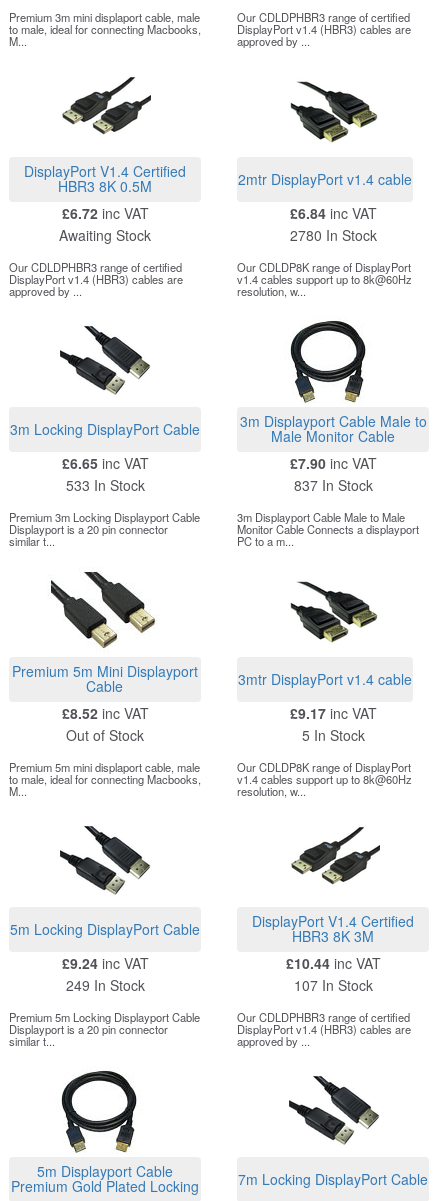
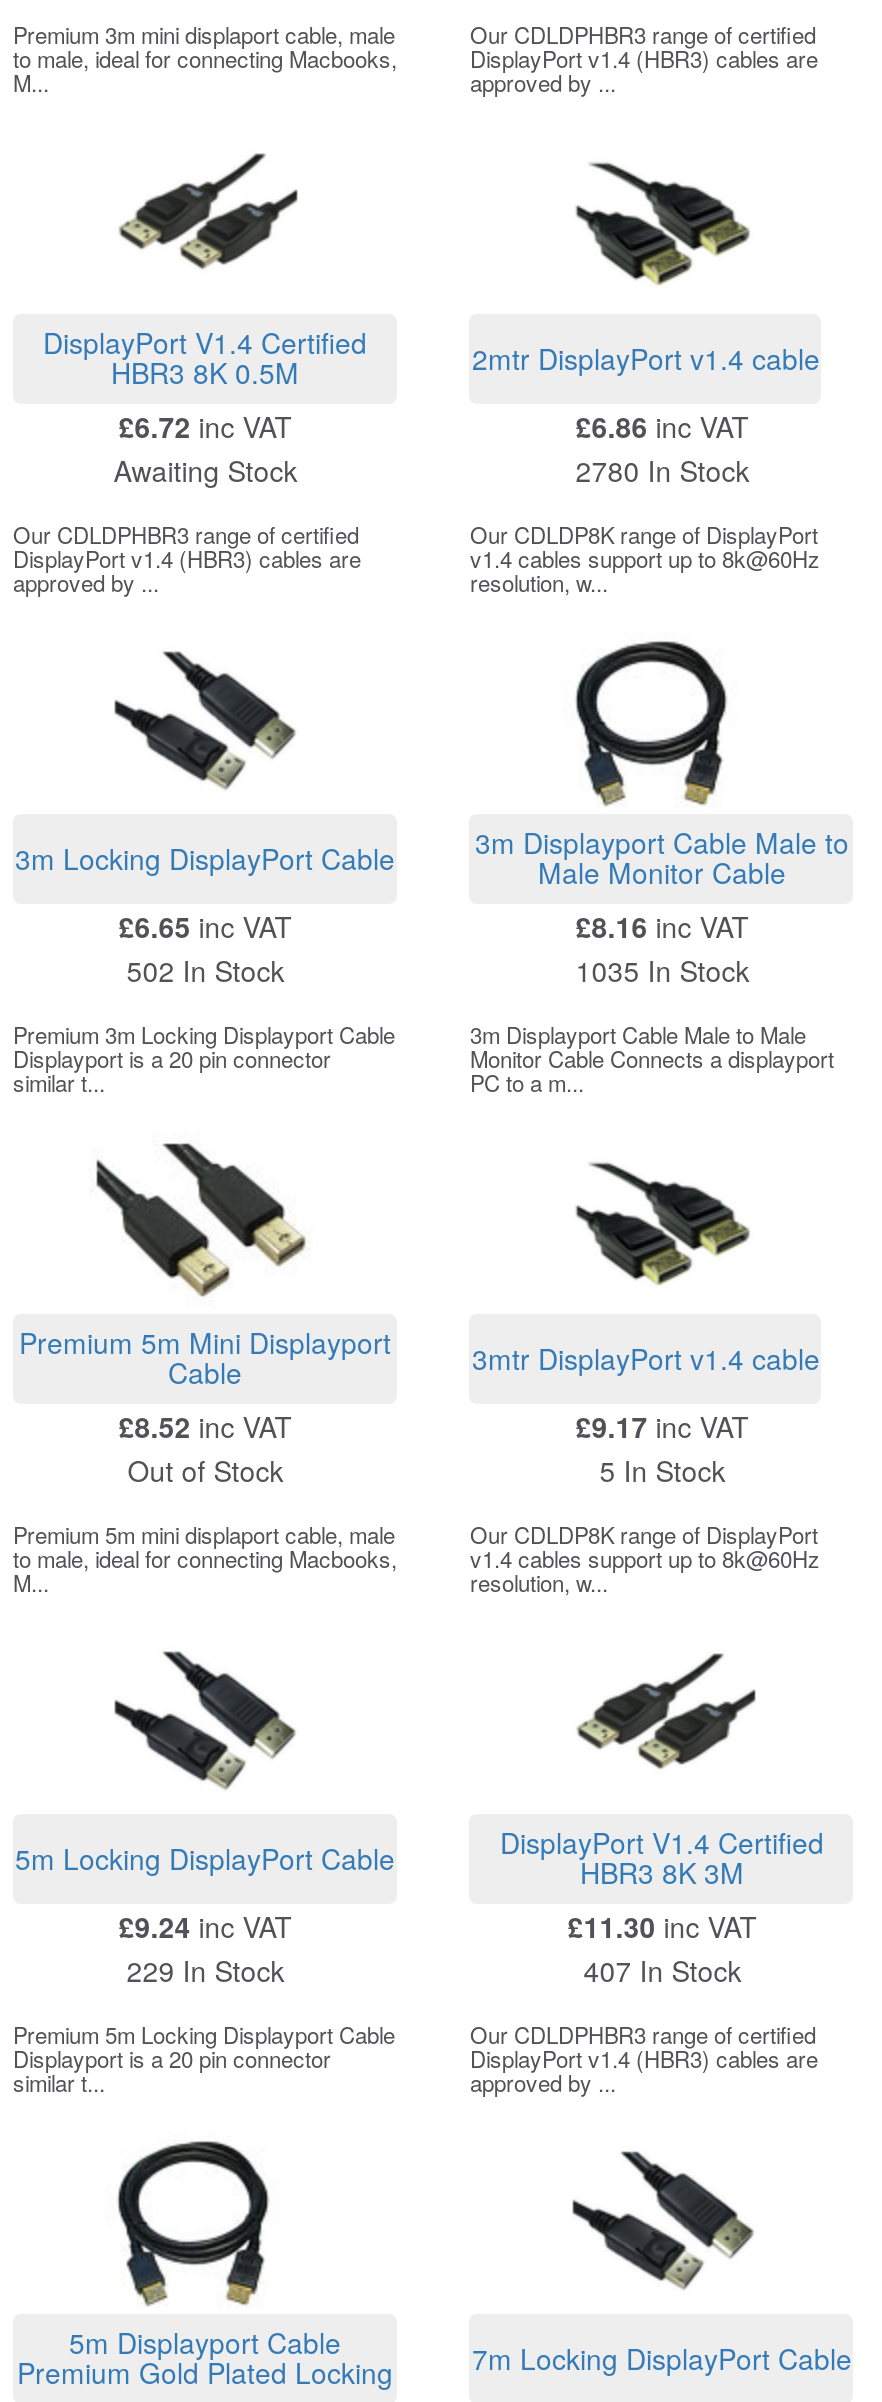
[290,203,377,223] £6.84 inc VAT -> [575,406,749,446] £6.86 inc VAT
[290,453,377,473] £7.90 inc VAT -> [575,906,749,946] £8.16 inc VAT
[66,475,145,495] 533 In Stock -> [127,950,285,990] 502 In Stock
[294,475,373,495] 837 In Stock -> [575,950,749,990] 1035 In Stock
[286,953,381,973] £10.44 inc VAT -> [567,1906,757,1946] £11.30 inc VAT
[66,975,145,995] 249 In Stock -> [127,1950,285,1990] 229 In Stock
[294,975,373,995] 107 In Stock -> [583,1950,741,1990] 407 In Stock

